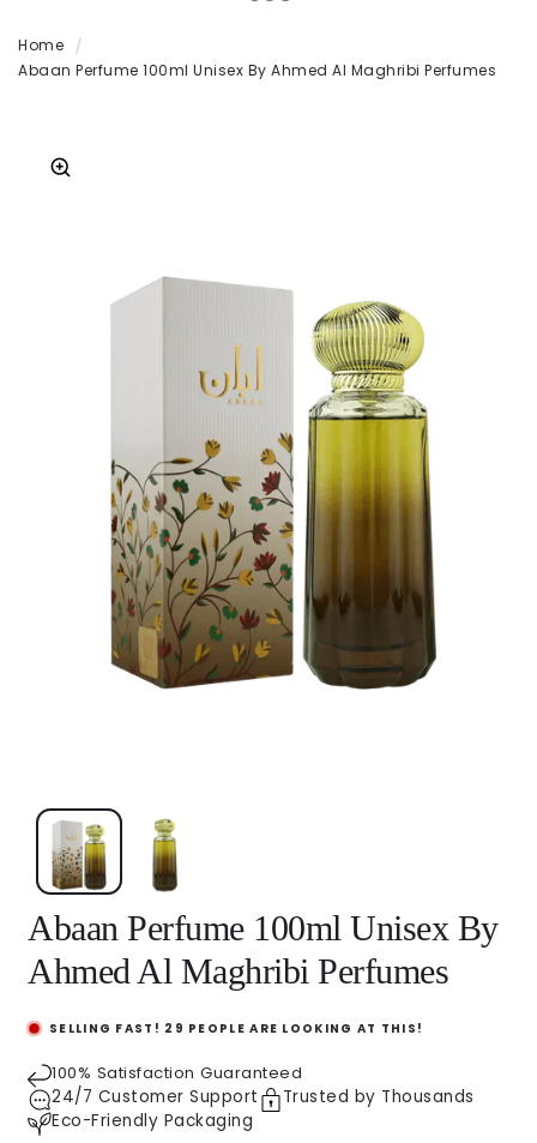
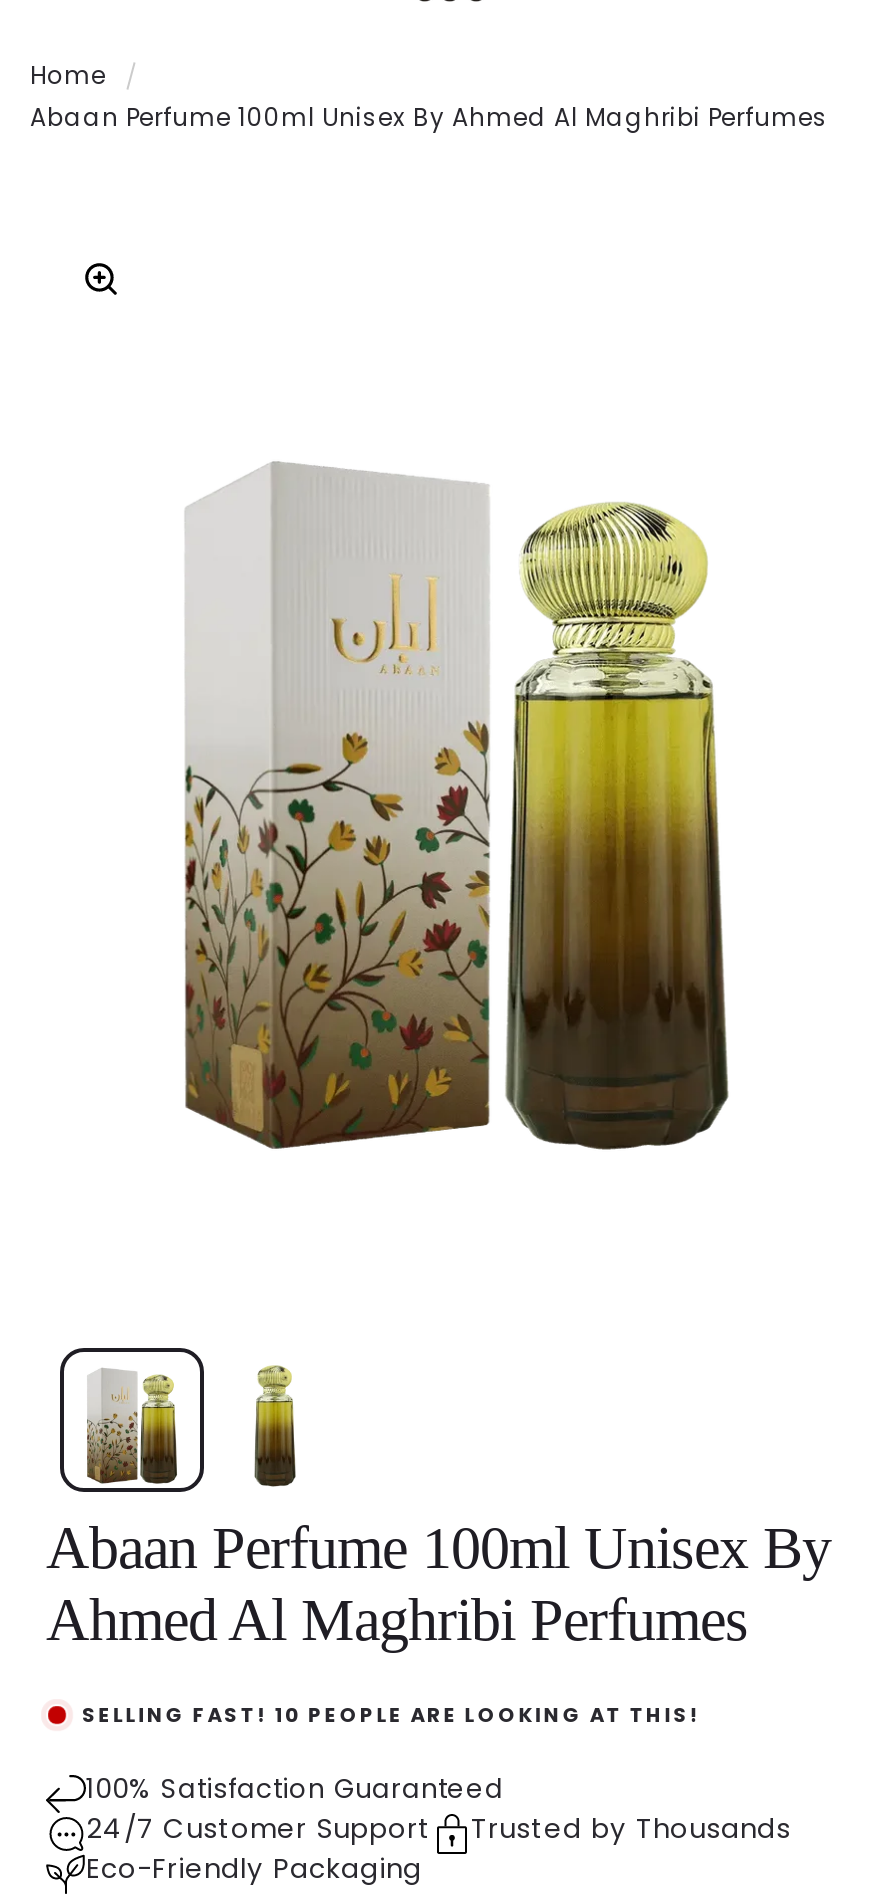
[49,1019,423,1037] SELLING FAST! 29 PEOPLE ARE LOOKING AT THIS! -> [82,1700,700,1730] SELLING FAST! 10 PEOPLE ARE LOOKING AT THIS!

